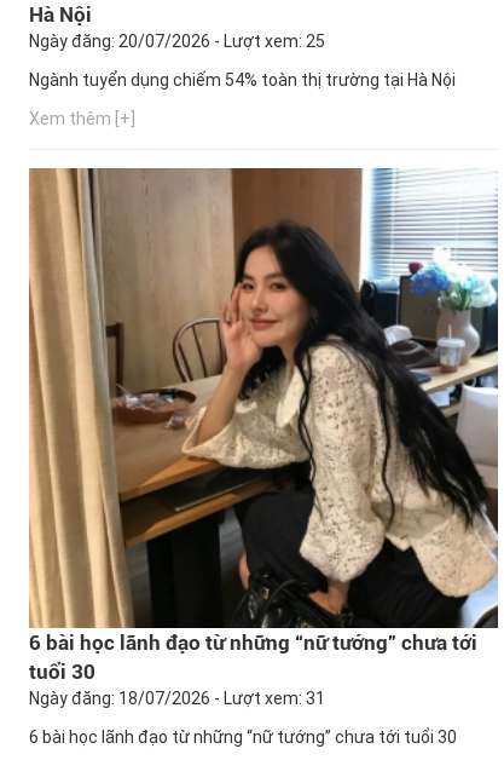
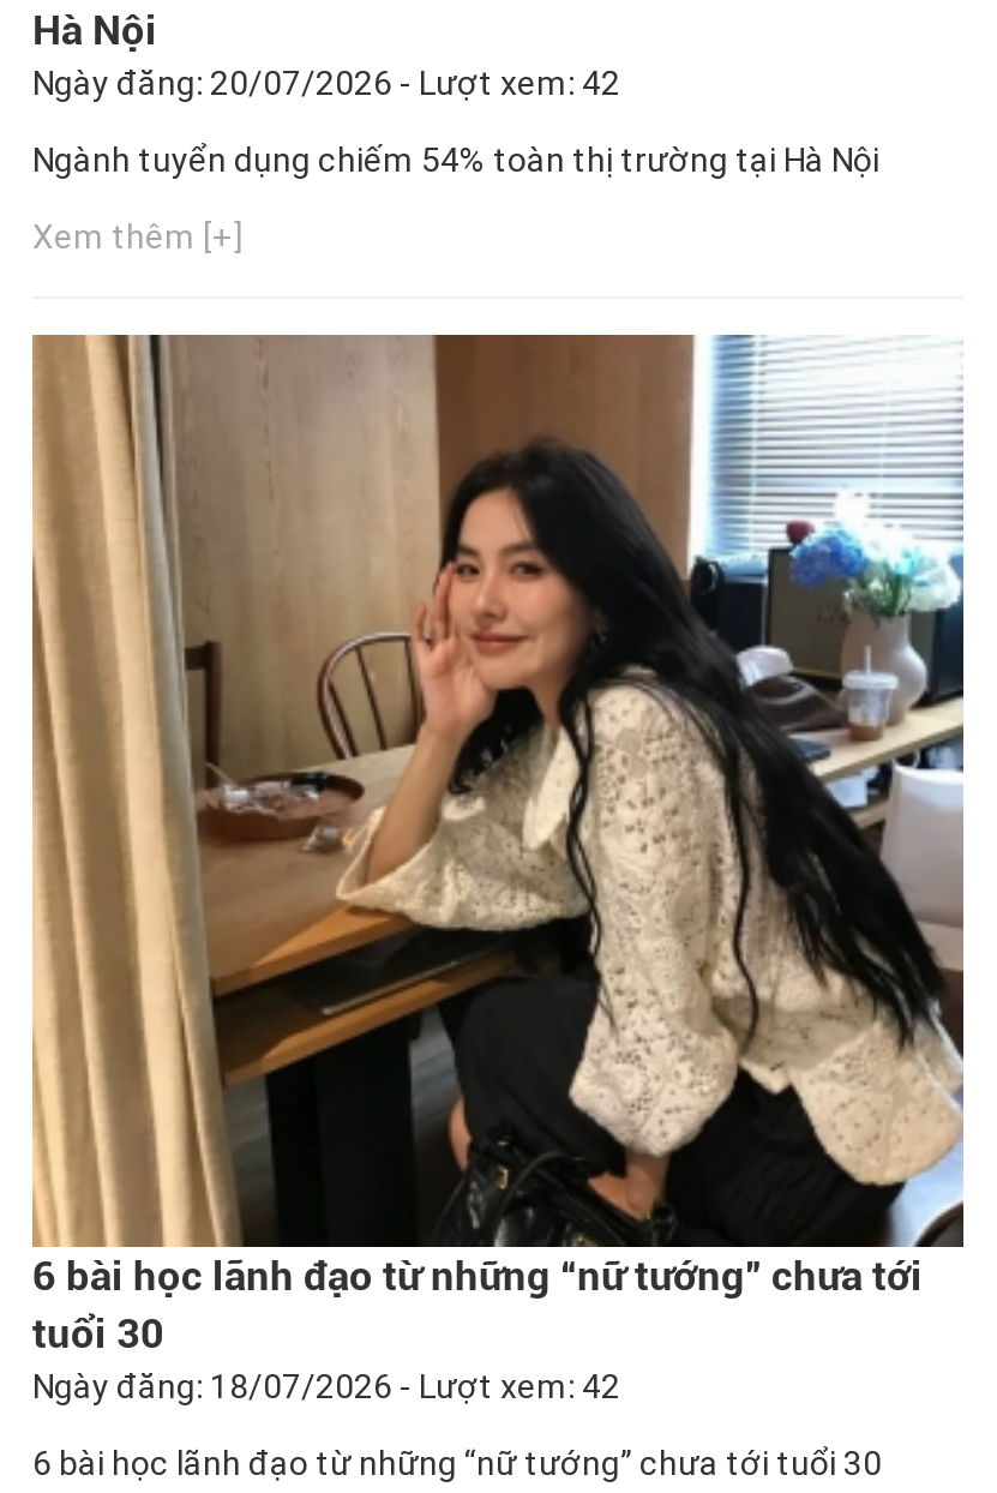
[29,32,325,51] Ngày đăng: 20/07/2026 - Lượt xem: 25 -> [32,63,620,101] Ngày đăng: 20/07/2026 - Lượt xem: 42
[29,689,325,708] Ngày đăng: 18/07/2026 - Lượt xem: 31 -> [32,1367,620,1405] Ngày đăng: 18/07/2026 - Lượt xem: 42

